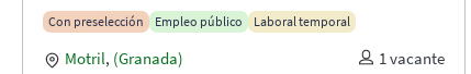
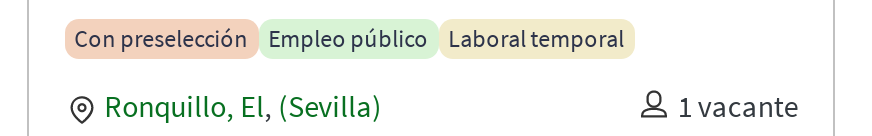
[64,48,183,68] Motril, (Granada) -> [104,88,382,126] Ronquillo, El, (Sevilla)

